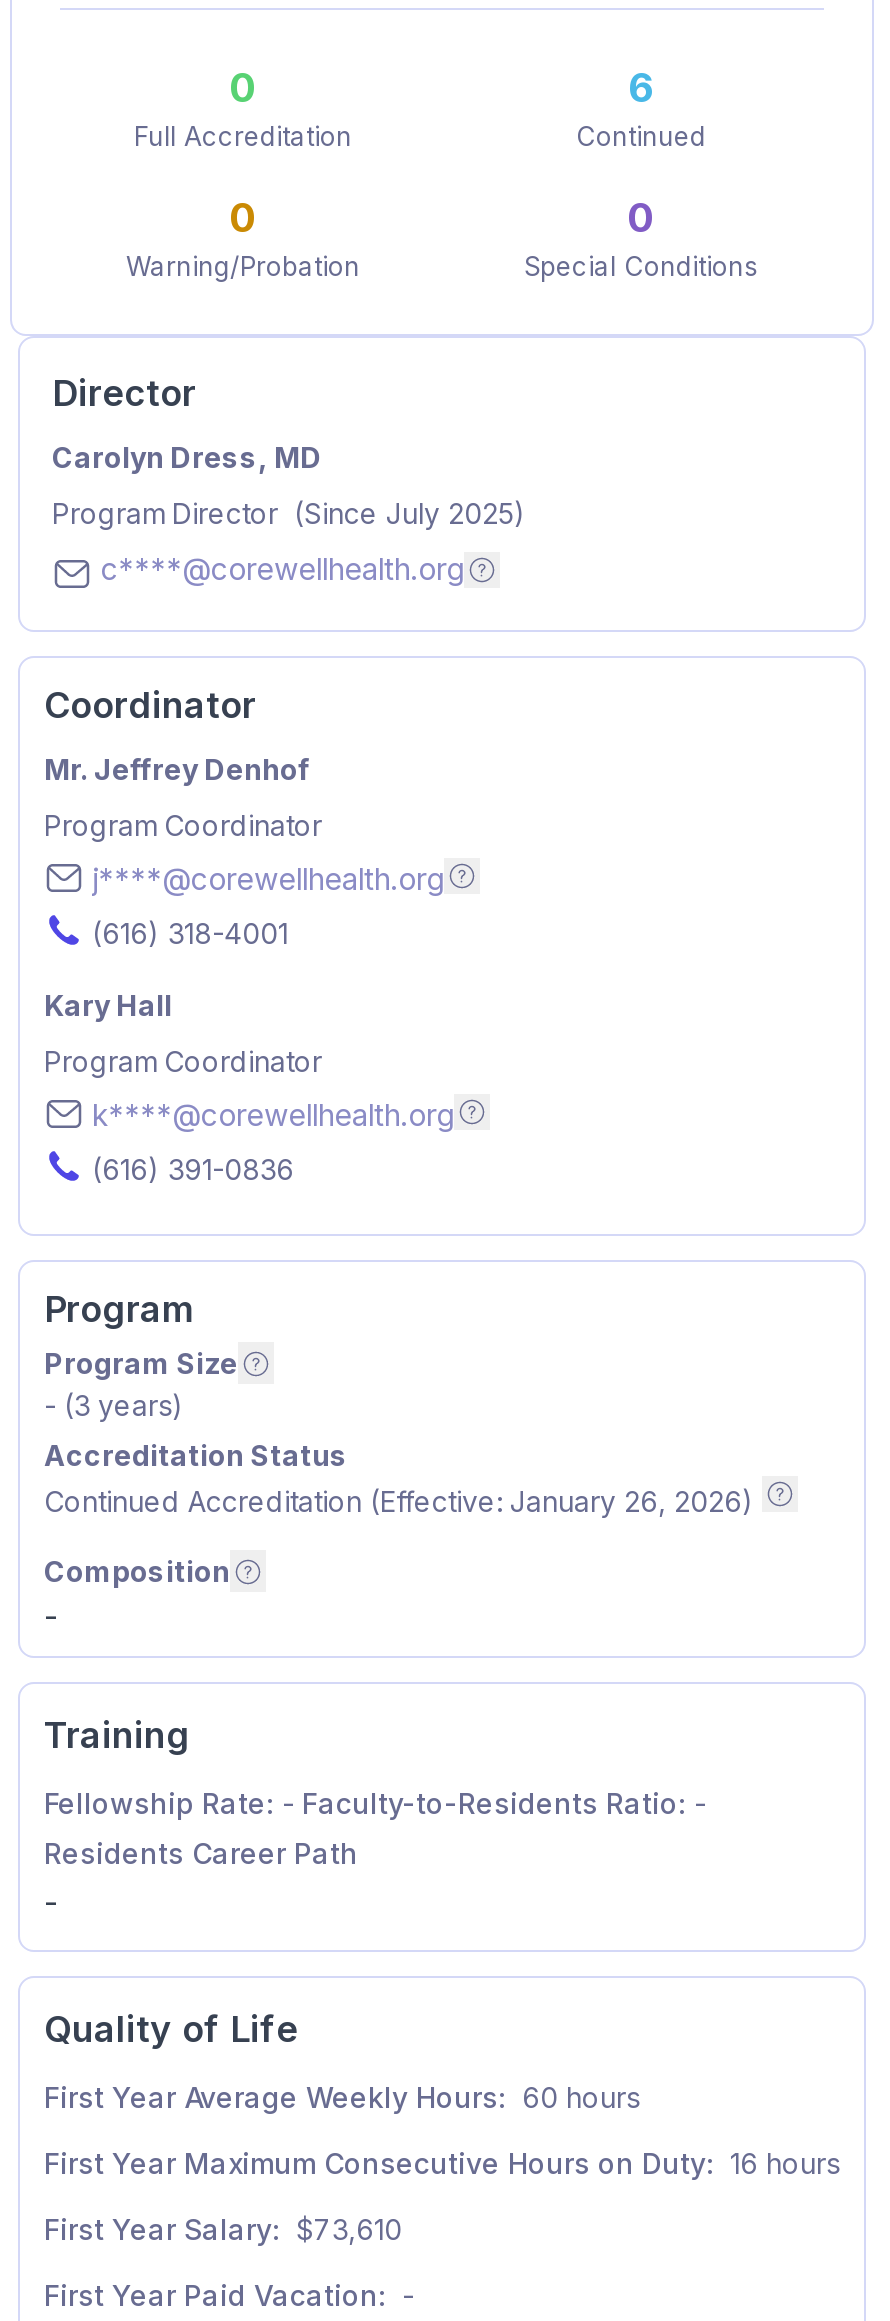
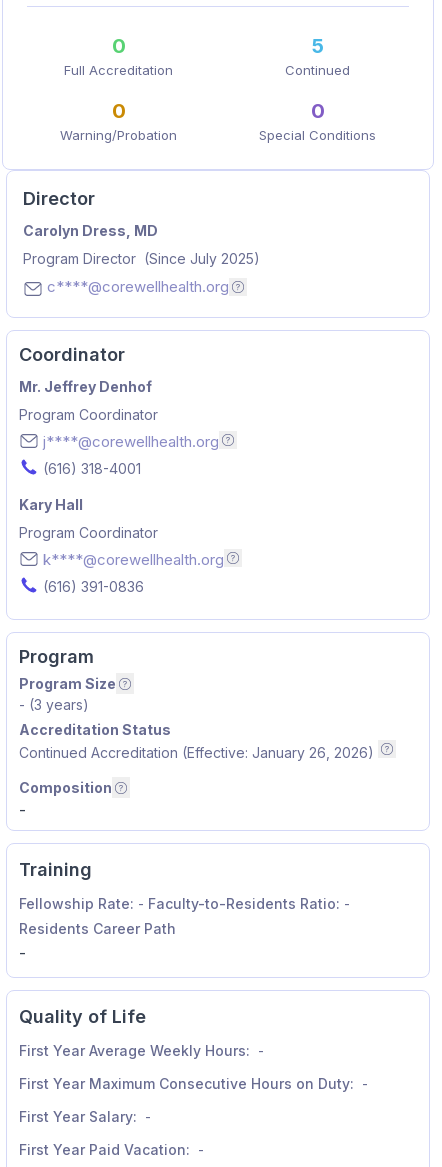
[628,64,654,112] 6 -> [311,34,323,58] 5
[44,2080,640,2114] First Year Average Weekly Hours: 60 hours -> [19,1042,264,1059] First Year Average Weekly Hours: -
[44,2146,840,2180] First Year Maximum Consecutive Hours on Duty: 16 hours -> [19,1075,368,1092] First Year Maximum Consecutive Hours on Duty: -
[44,2212,402,2246] First Year Salary: $73,610 -> [19,1108,151,1125] First Year Salary: -

